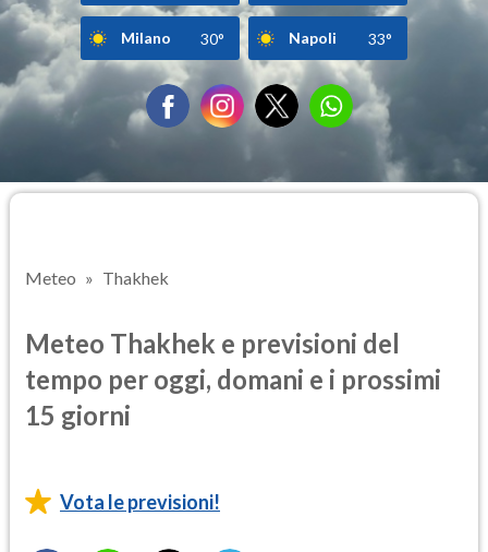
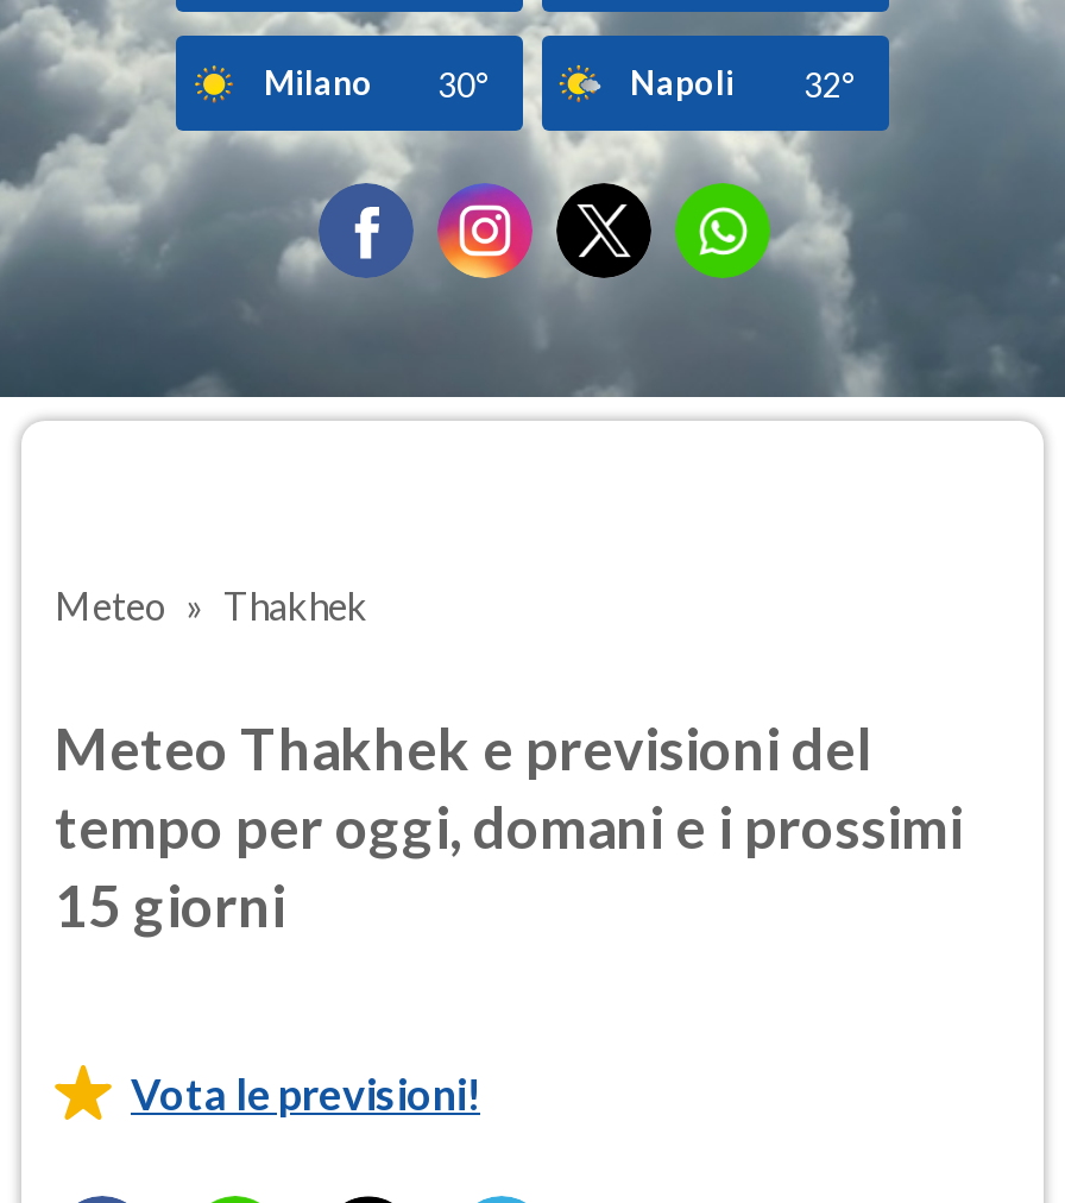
[289,28,392,47] Napoli 33° -> [630,61,856,103] Napoli 32°

